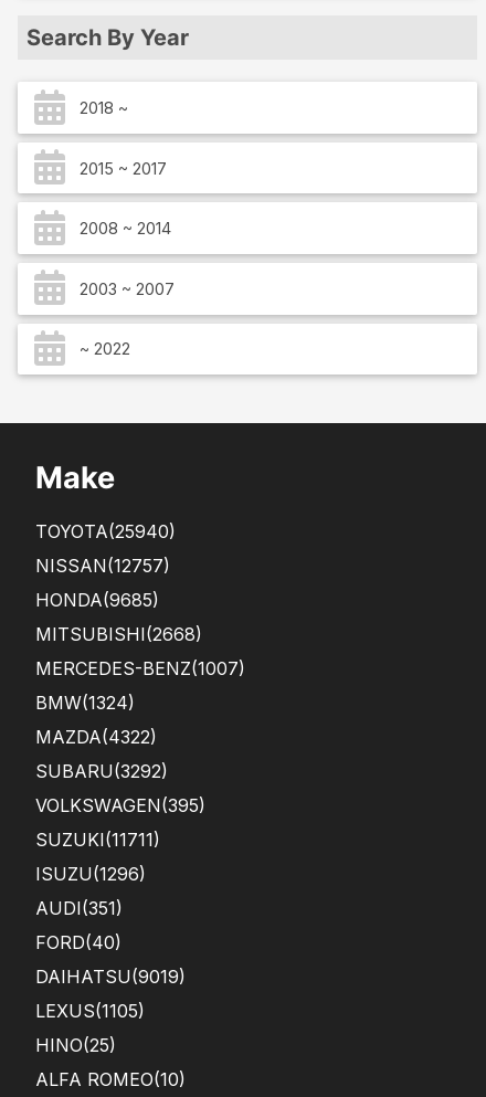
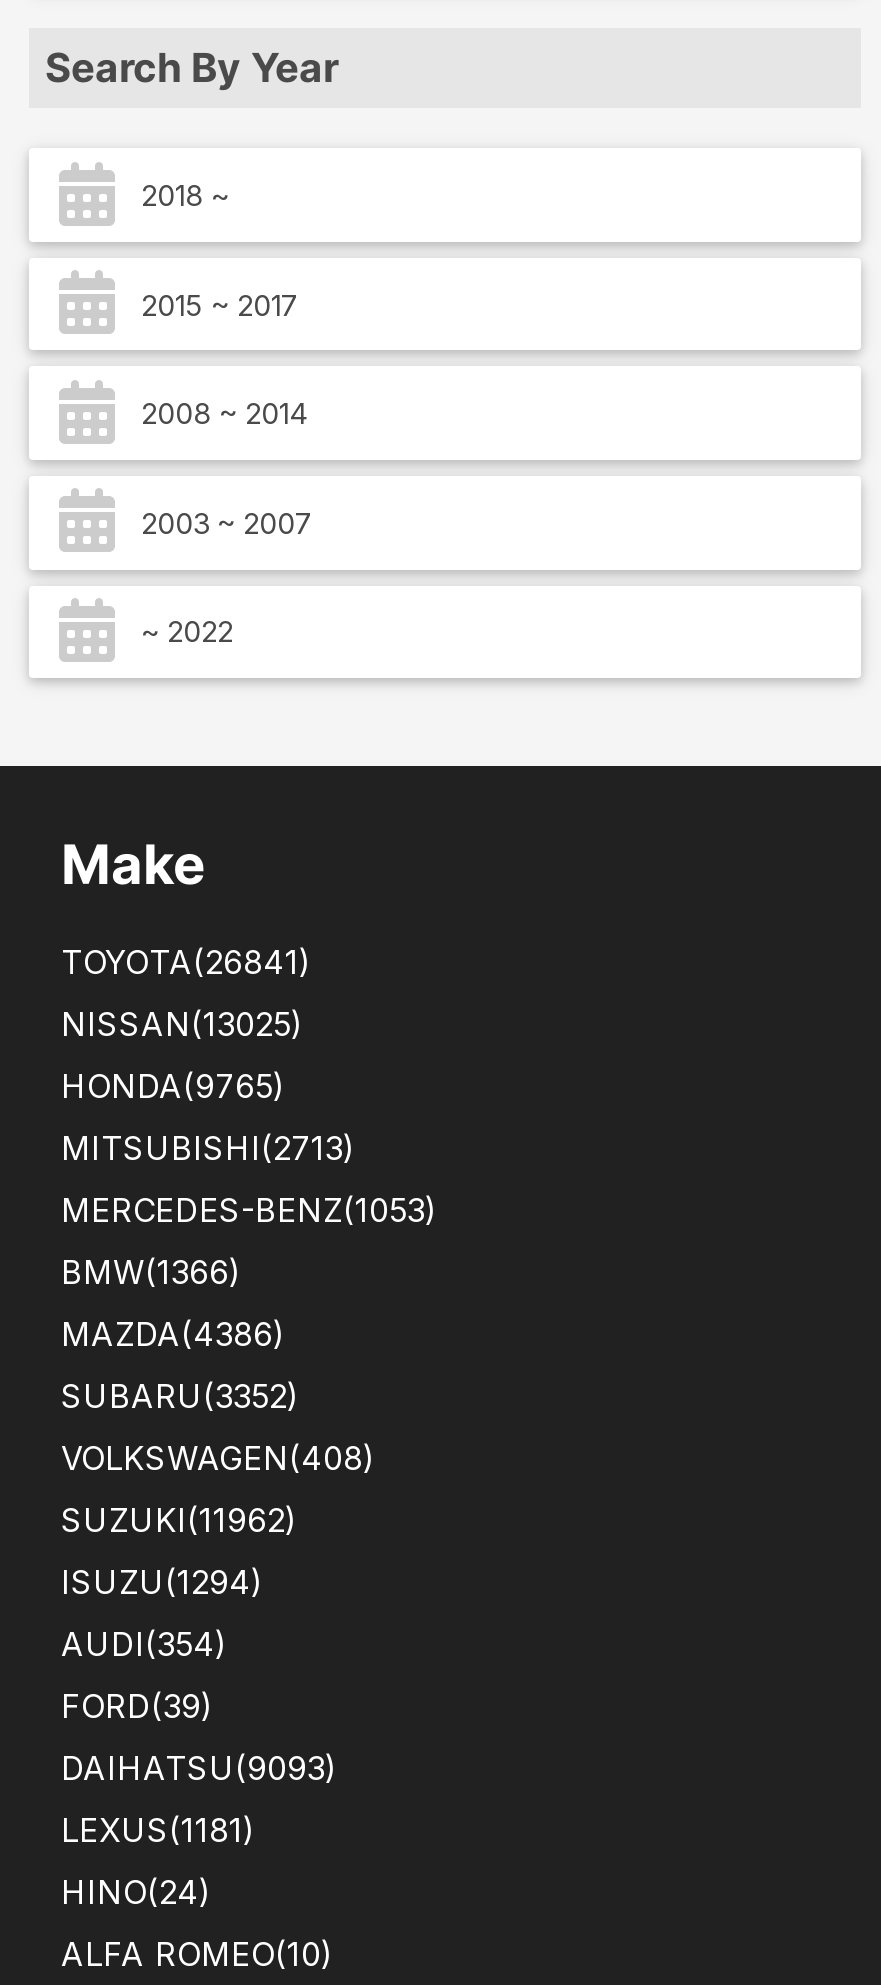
[35,521,176,543] TOYOTA(25940) -> [61,942,311,982] TOYOTA(26841)
[35,555,170,577] NISSAN (12757) -> [61,1004,303,1044] NISSAN (13025)
[35,589,159,611] HONDA(9685) -> [61,1066,285,1106] HONDA(9765)
[35,623,202,645] MITSUBISHI (2668) -> [61,1128,355,1168] MITSUBISHI (2713)
[35,658,245,680] MERCEDES-BENZ(1007) -> [61,1190,437,1230] MERCEDES-BENZ(1053)
[35,692,135,714] BMW(1324) -> [61,1252,241,1292] BMW(1366)
[35,726,157,748] MAZDA(4322) -> [61,1314,285,1354] MAZDA(4386)
[35,760,168,782] SUBARU (3292) -> [61,1376,299,1416] SUBARU (3352)
[35,795,205,817] VOLKSWAGEN (395) -> [61,1438,375,1478] VOLKSWAGEN (408)
[35,829,160,851] SUZUKI (11711) -> [61,1500,297,1540] SUZUKI (11962)
[35,863,146,885] ISUZU (1296) -> [61,1562,263,1602] ISUZU (1294)
[35,897,123,919] AUDI (351) -> [61,1624,227,1664] AUDI (354)
[35,932,121,954] FORD(40) -> [61,1686,213,1726] FORD(39)
[35,966,186,988] DAIHATSU (9019) -> [61,1748,337,1788] DAIHATSU (9093)
[35,1000,145,1022] LEXUS (1105) -> [61,1810,255,1850] LEXUS (1181)
[35,1034,116,1056] HINO(25) -> [61,1872,211,1912] HINO(24)

